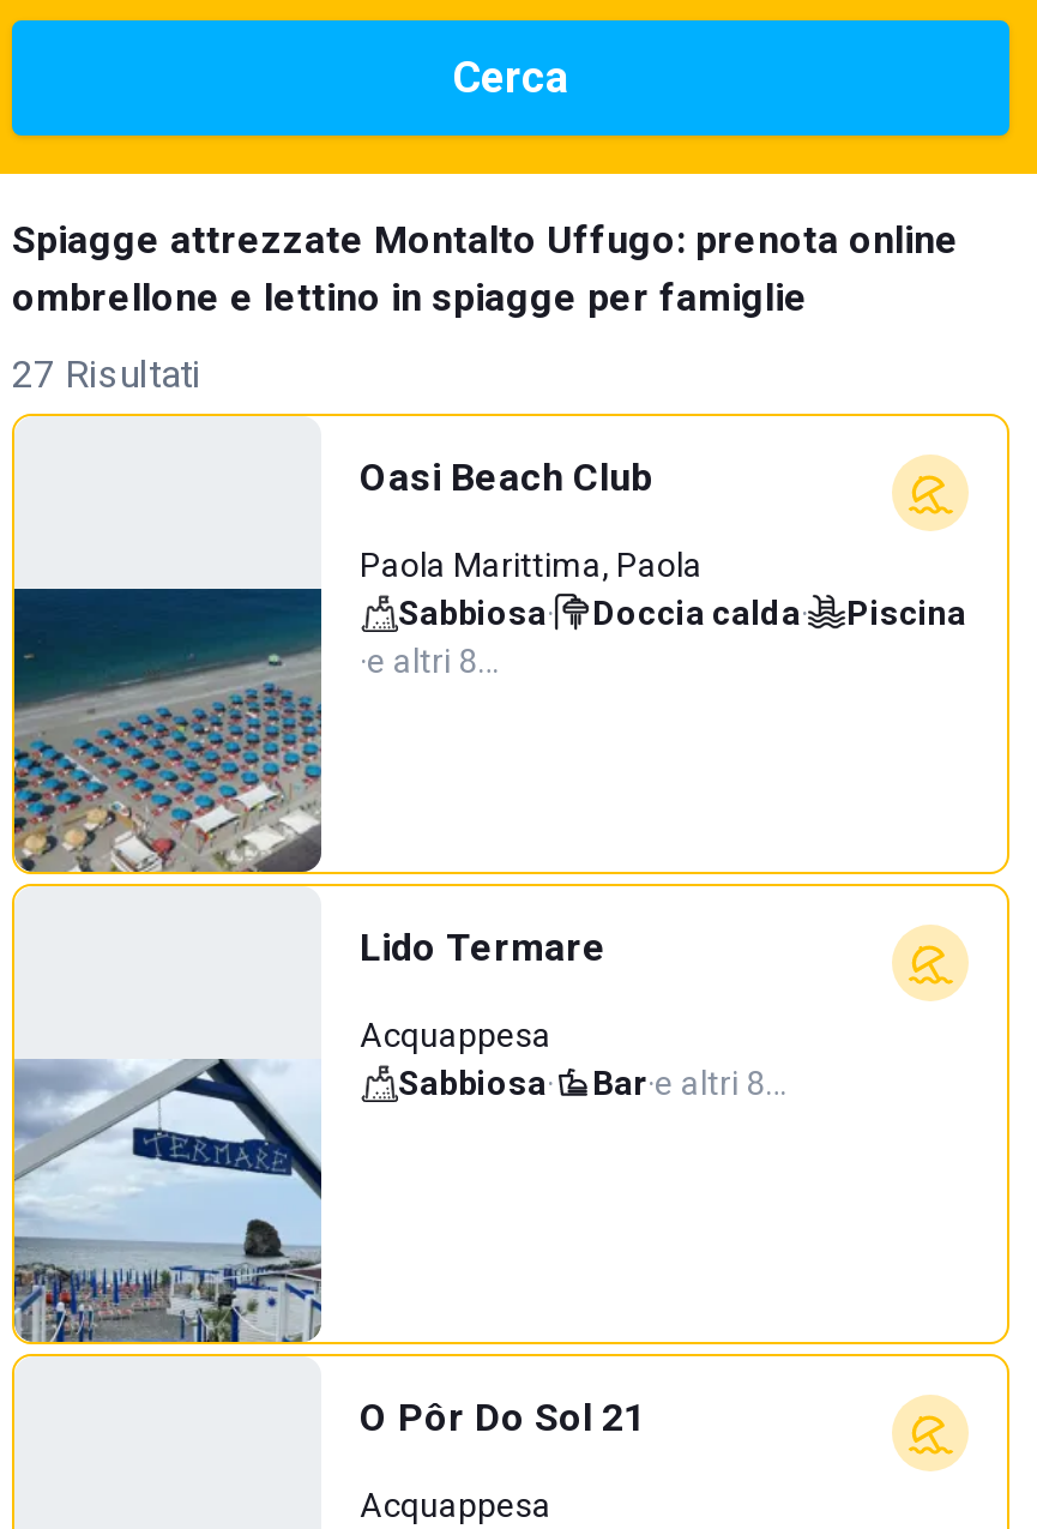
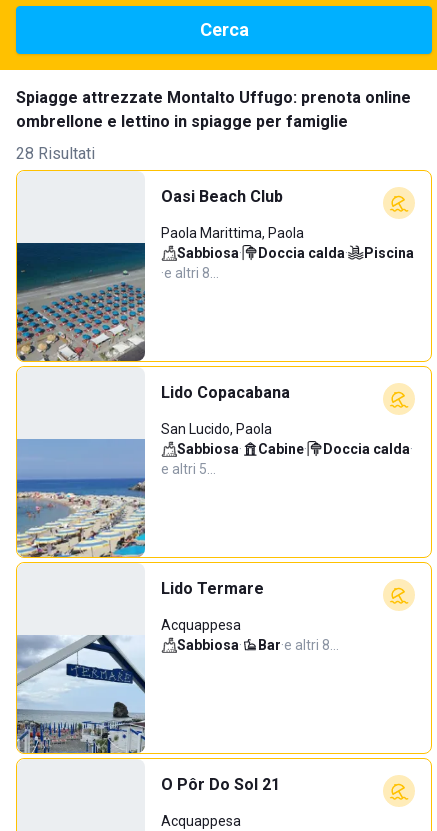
[12,351,201,397] 27 Risultati -> [16,144,95,163] 28 Risultati
none -> [16,383,413,558] [image] | Lido Copacabana | San Lucido, Paola | Sabbiosa· | Cabine· | Doccia calda· | e altri 5…

